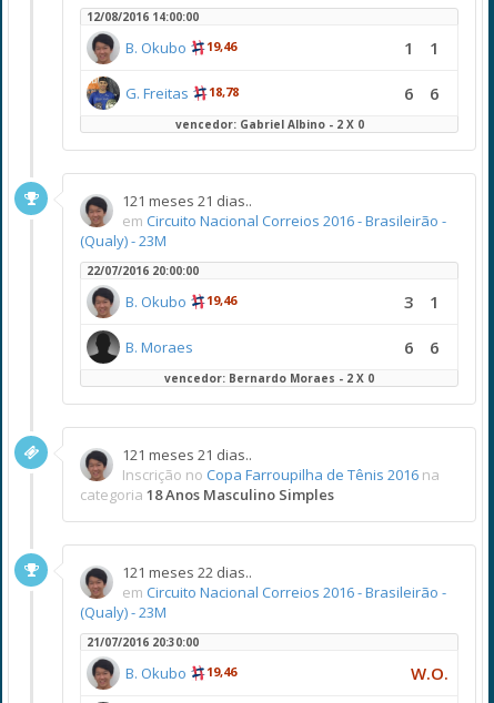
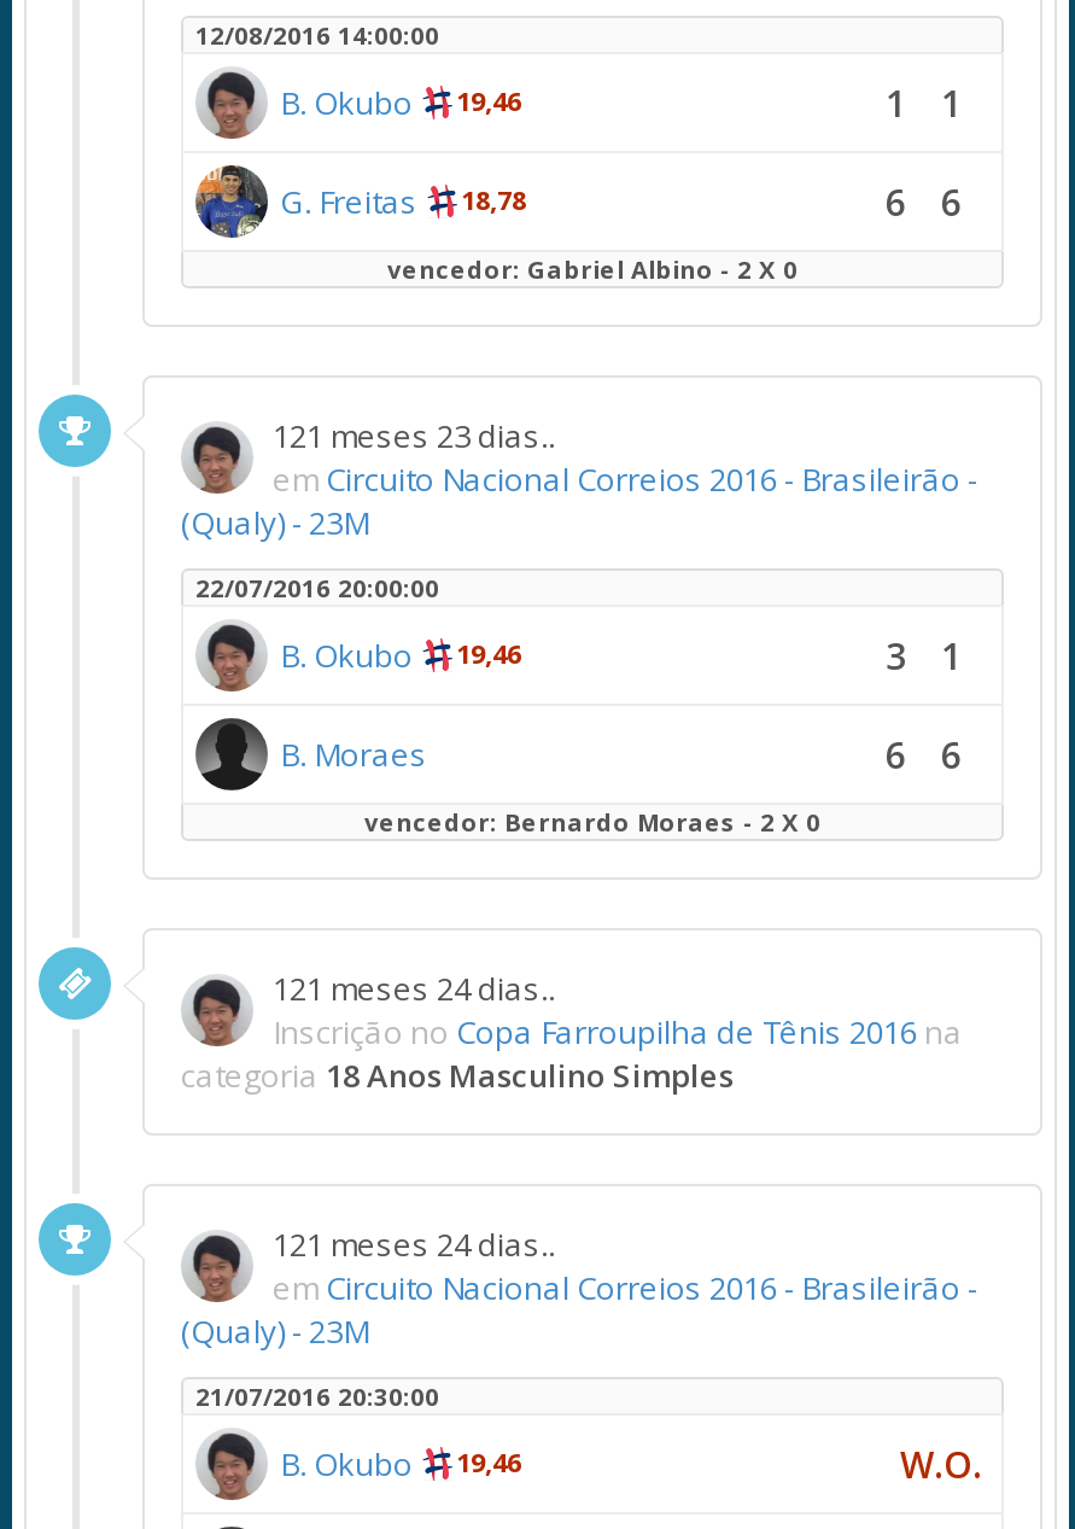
[122,191,252,211] 121 meses 21 dias.. -> [273,414,555,457] 121 meses 23 dias..
[122,445,252,465] 121 meses 21 dias.. -> [273,967,555,1010] 121 meses 24 dias..
[122,562,252,582] 121 meses 22 dias.. -> [273,1222,555,1266] 121 meses 24 dias..

